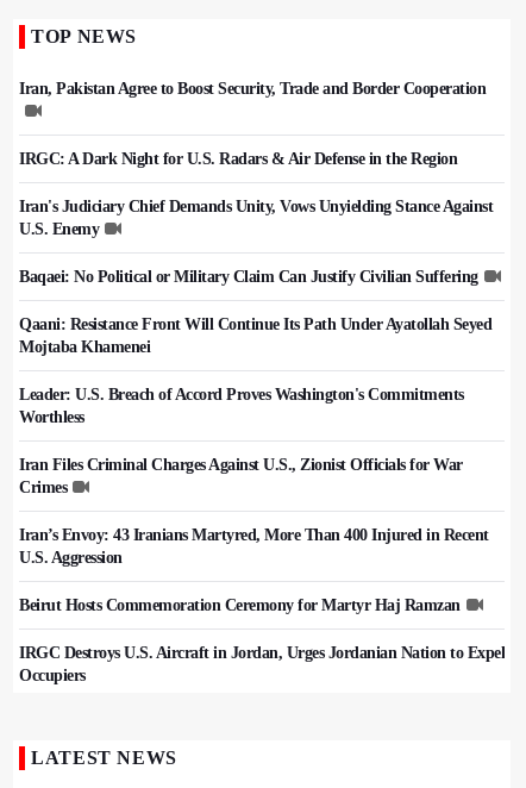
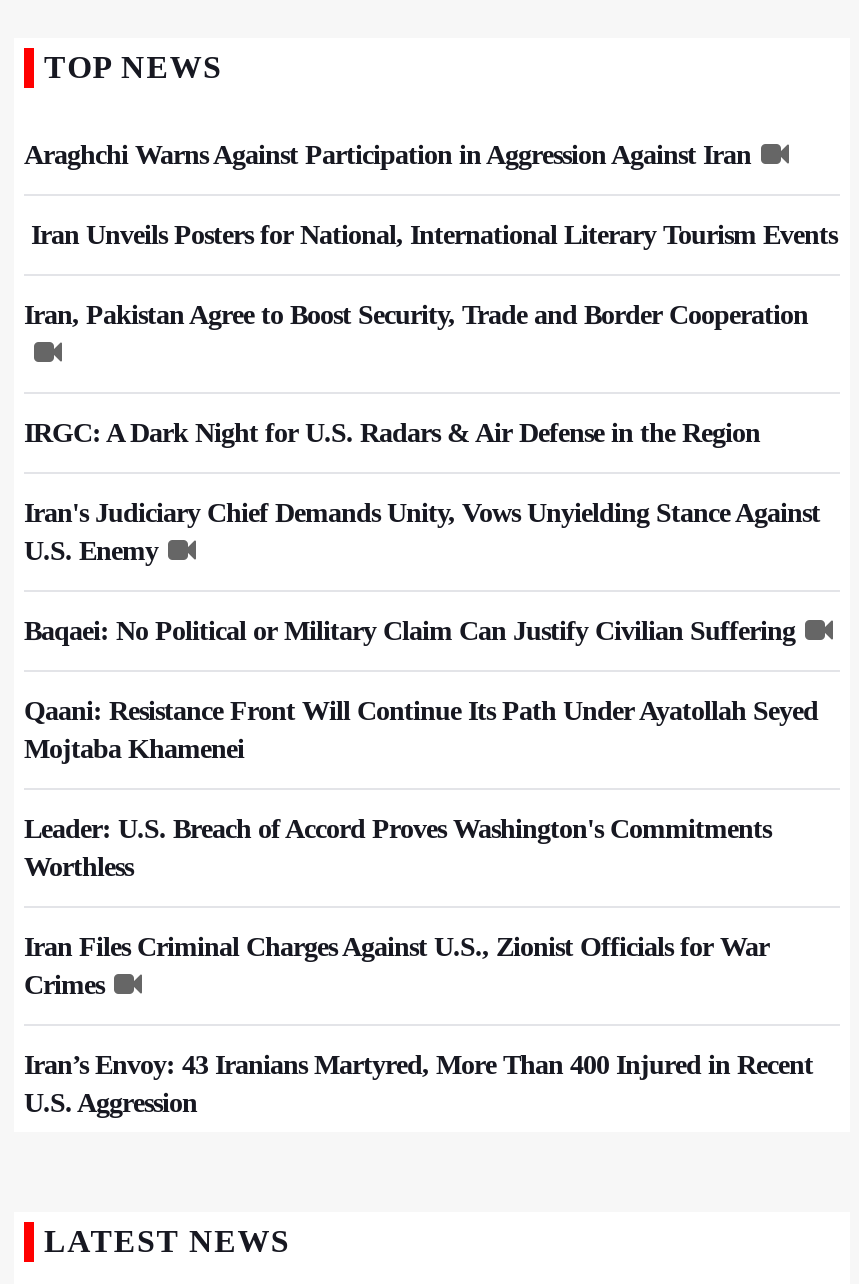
none -> [24,140,837,250] Araghchi Warns Against Participation in Aggression Against Iran | Iran Unveils Posters for National, International Literary Tourism Events
moved [19,80,493,567] -> [24,300,820,1118]: Iran, Pakistan Agree to Boost Security, Trade and Border Cooperation | IRGC: A Dark Night for U.S. Radars & Air Defense in the Region | Iran's Judiciary Chief Demands Unity, Vows Unyielding Stance Against | ... | Iran’s Envoy: 43 Iranians Martyred, More Than 400 Injured in Recent | U.S. Aggression
[19,596,505,685] Beirut Hosts Commemoration Ceremony for Martyr Haj Ramzan | IRGC Destroys U.S. Aircraft in Jordan, Urges Jordanian Nation to Expel | Occupiers -> none

